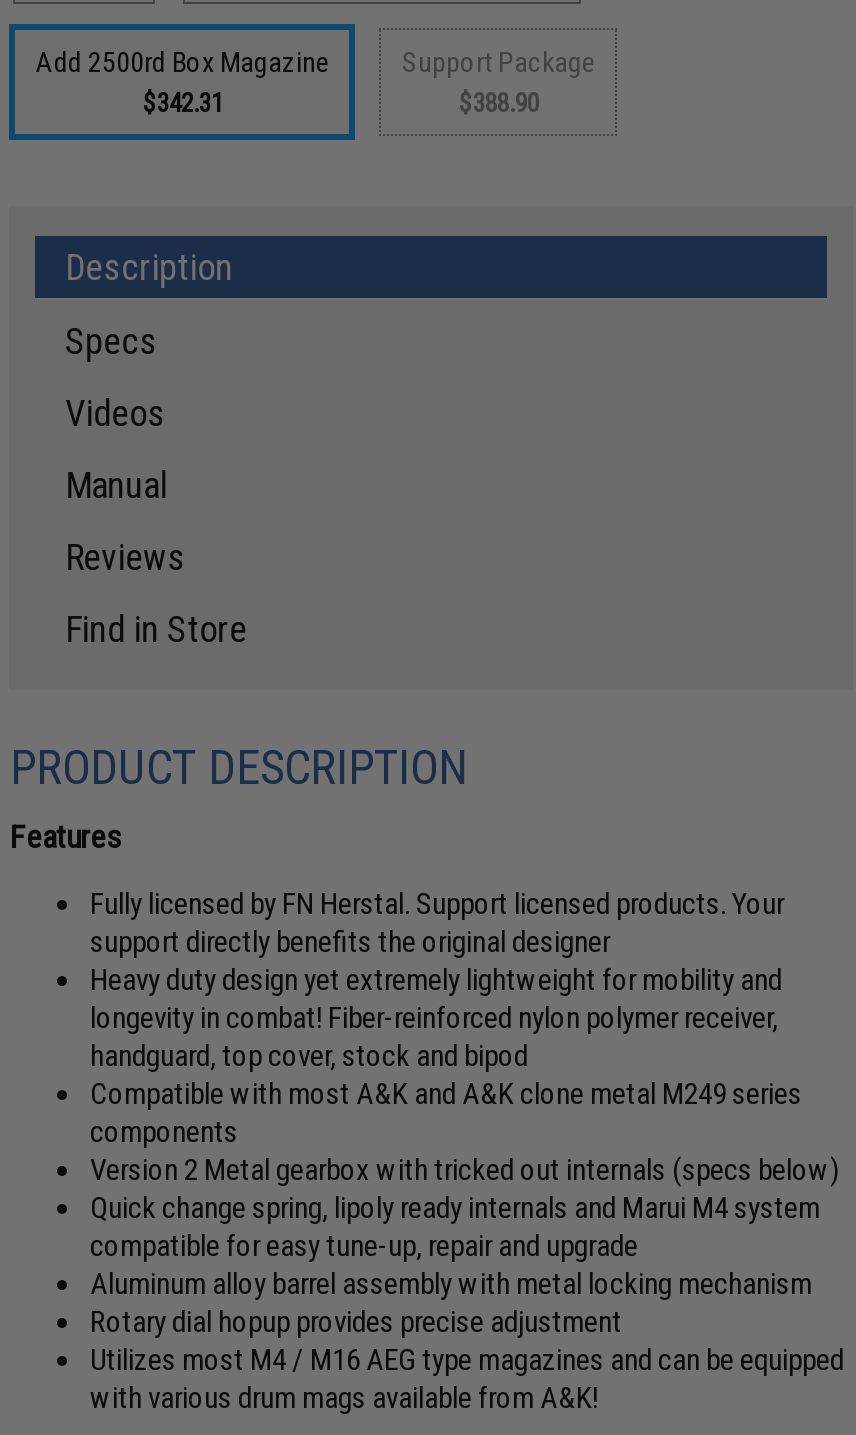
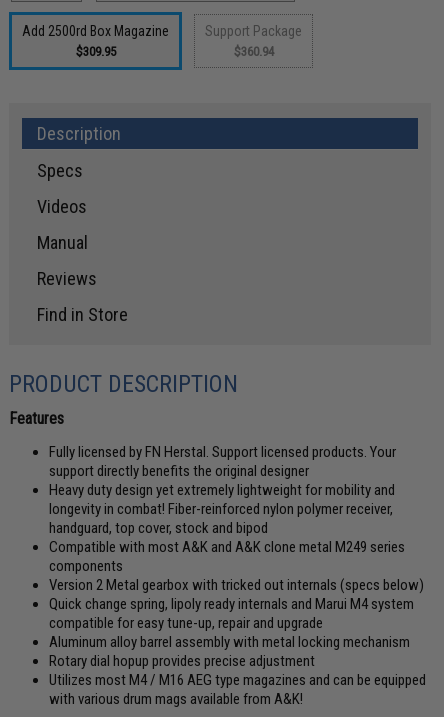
[143,87,223,117] $342.31 -> [76,43,116,58] $309.95
[459,87,539,117] $388.90 -> [234,43,274,58] $360.94

